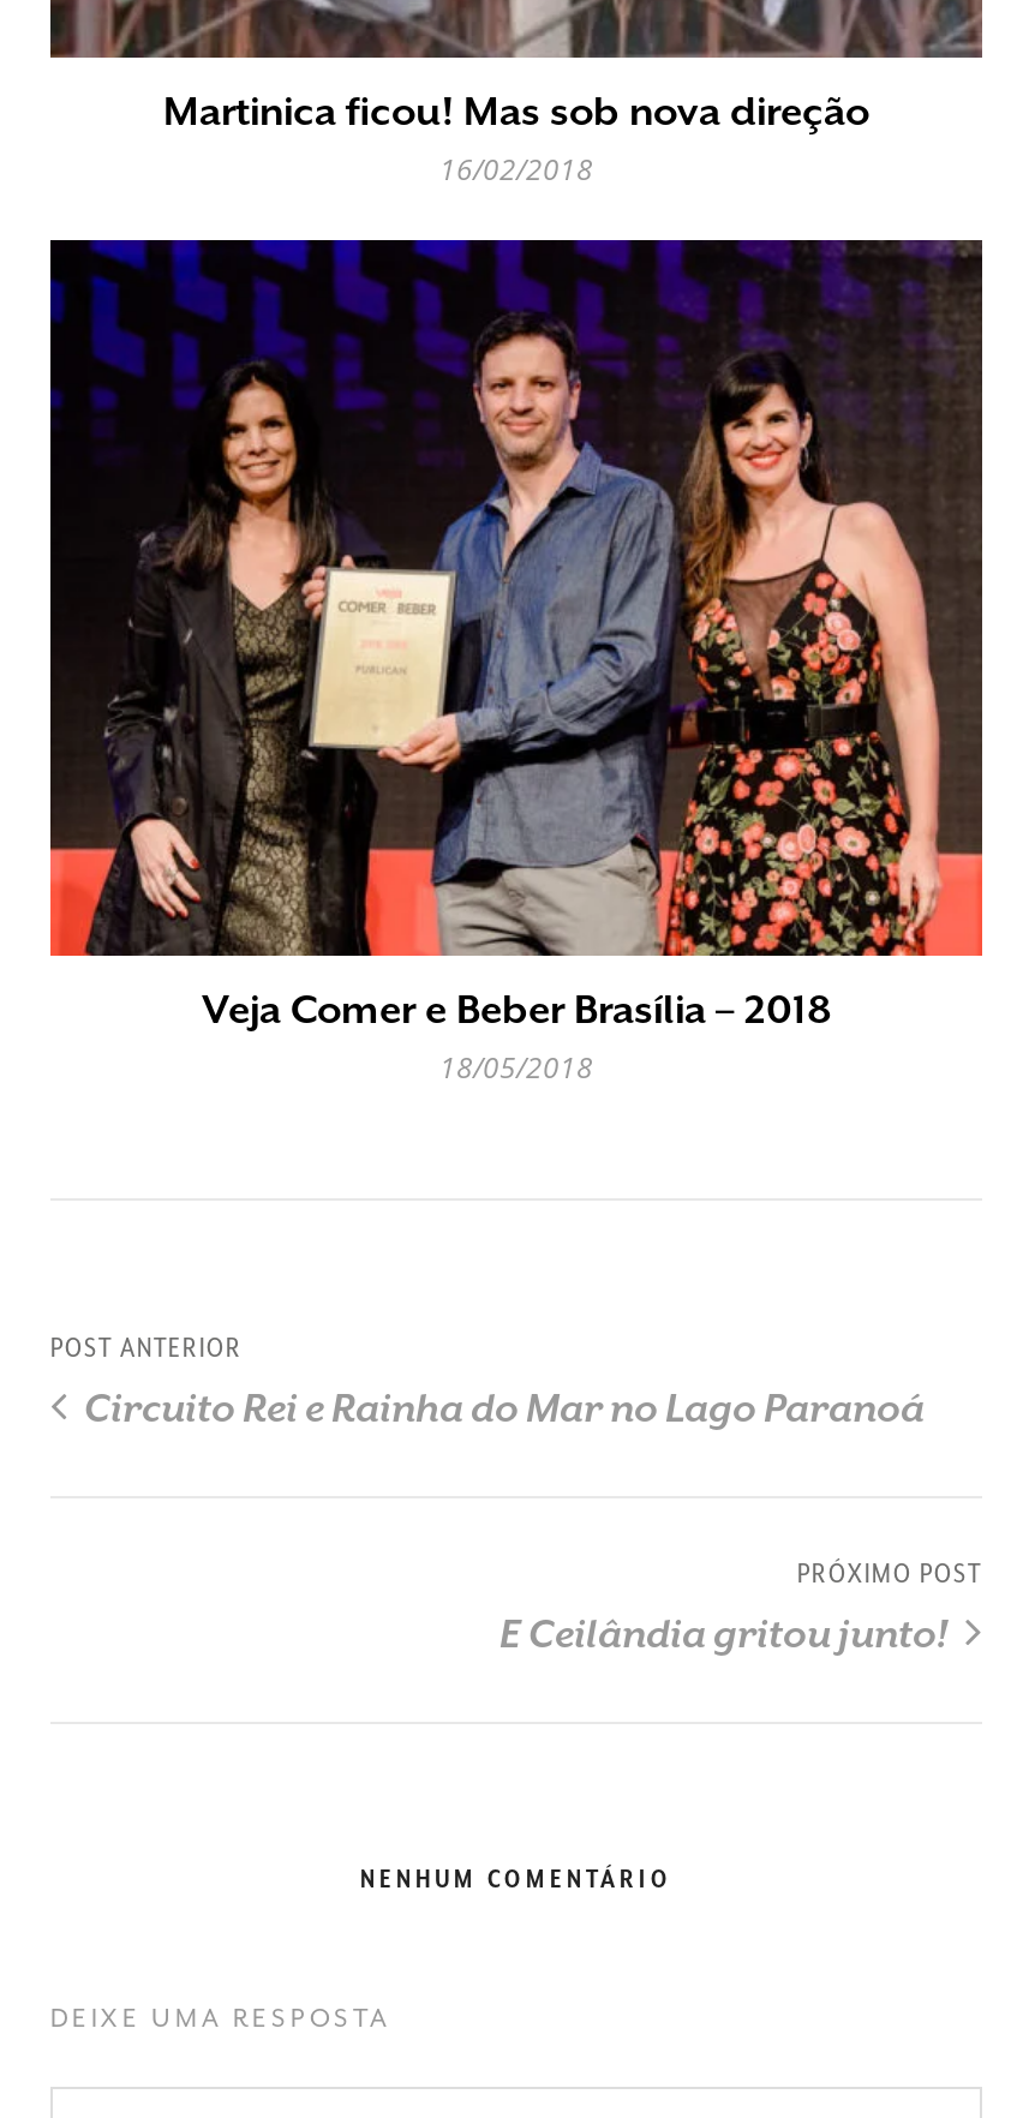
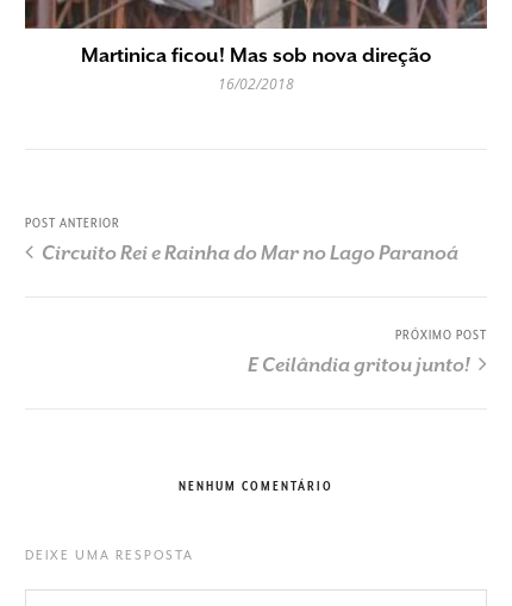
[48,238,985,1089] [image] | Veja Comer e Beber Brasília – 2018 | 18/05/2018 -> none

